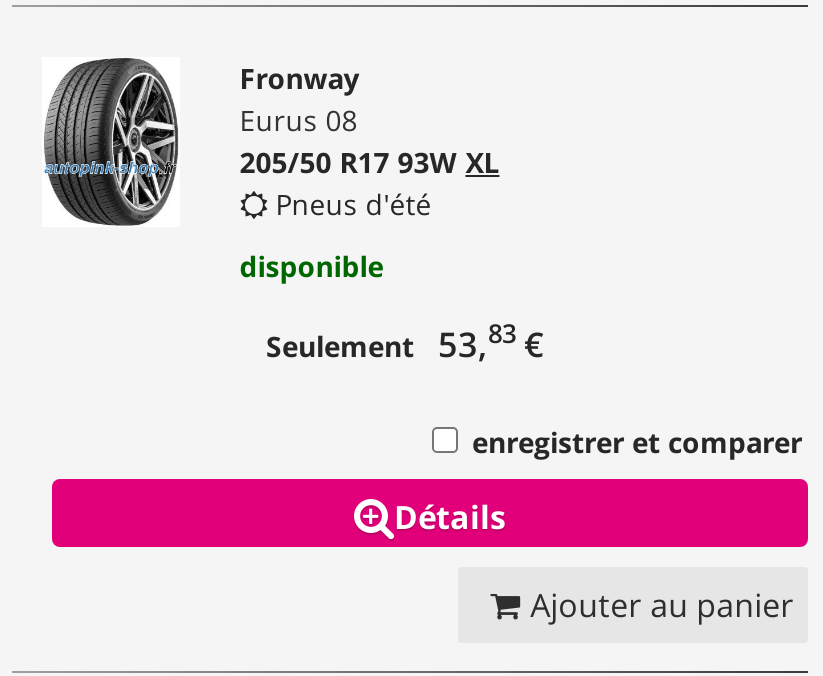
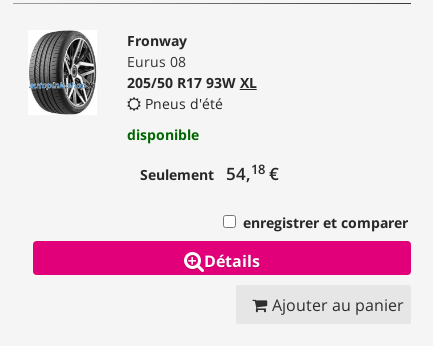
[266,316,544,367] Seulement 53,83 € -> [140,160,279,185] Seulement 54,18 €

